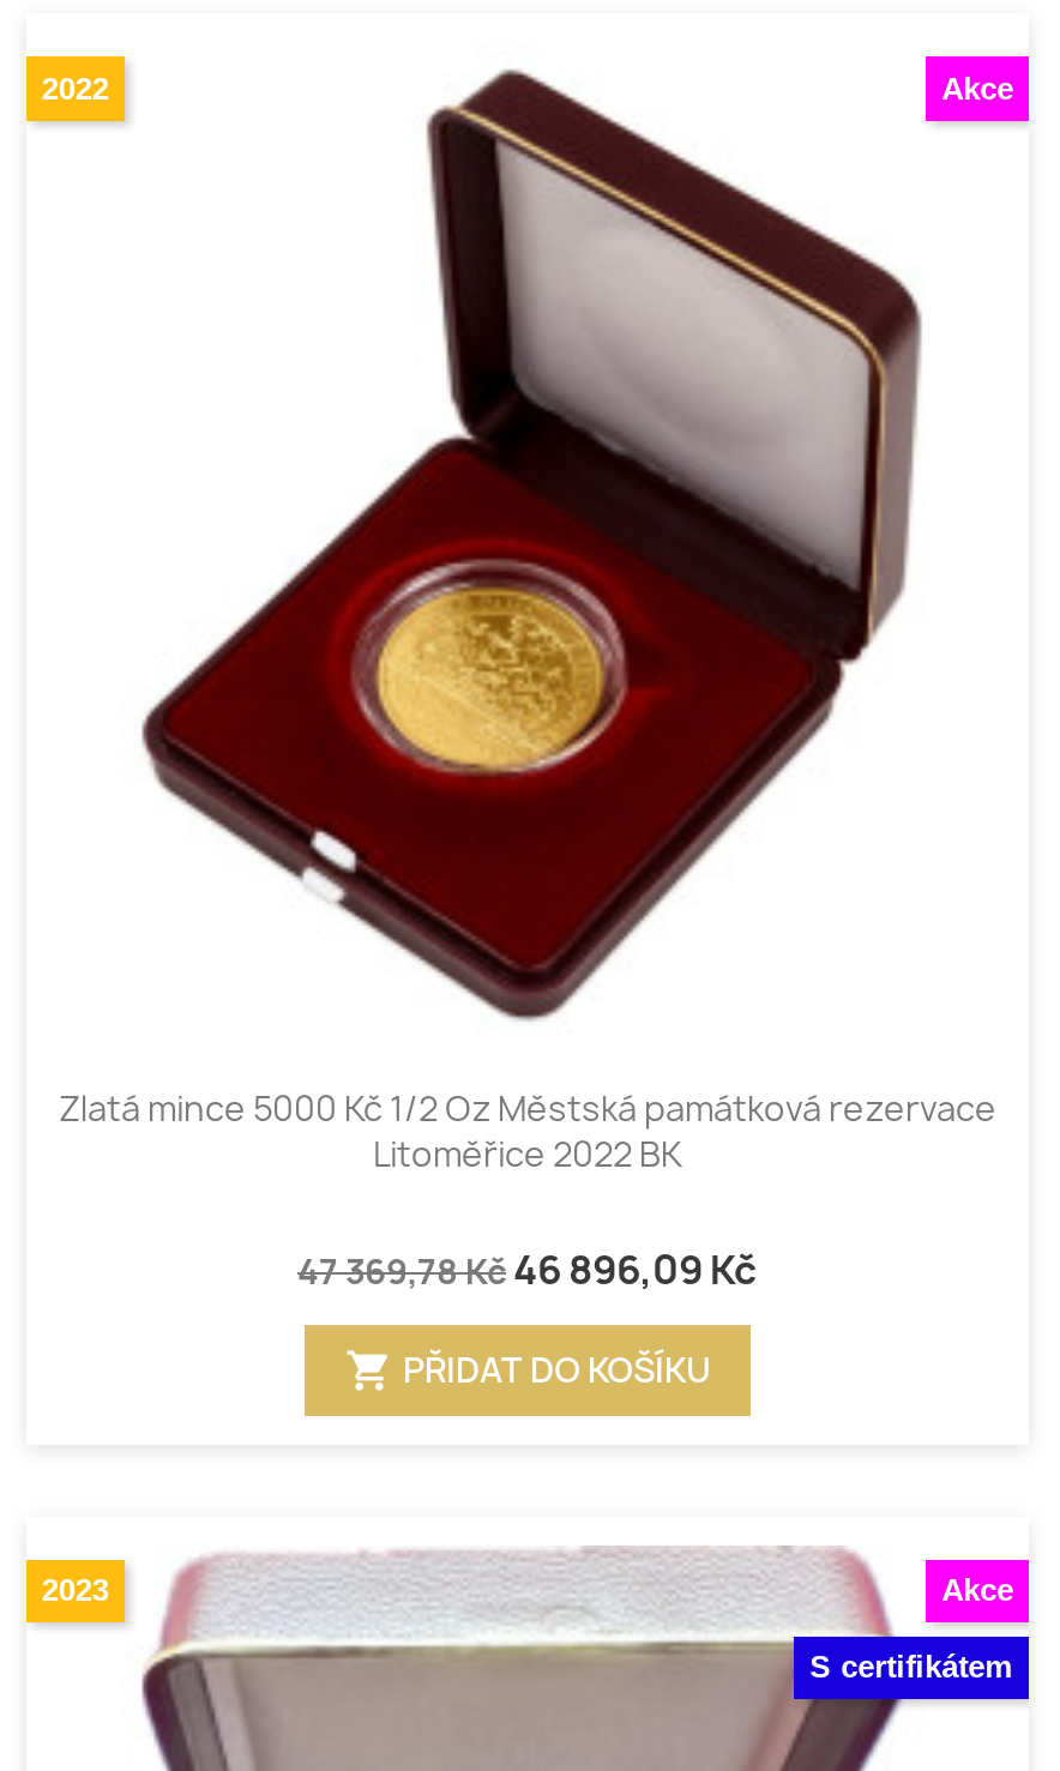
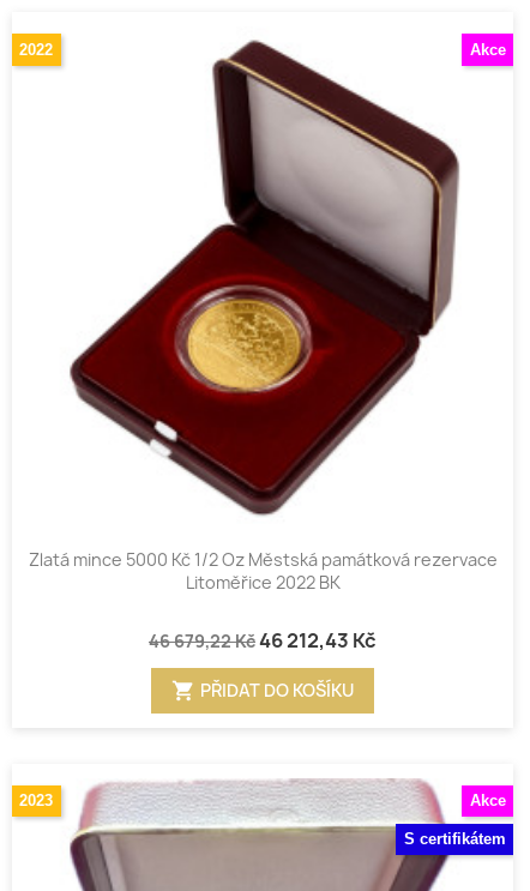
[297,1242,758,1295] 47 369,78 Kč 46 896,09 Kč -> [149,627,377,653] 46 679,22 Kč 46 212,43 Kč

